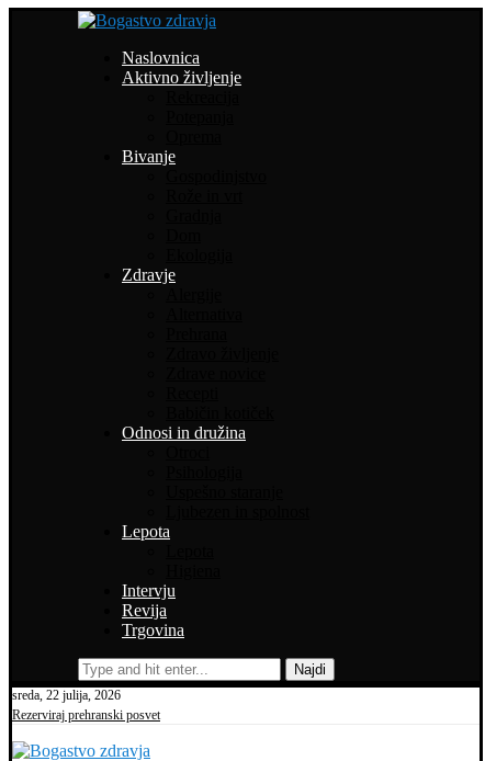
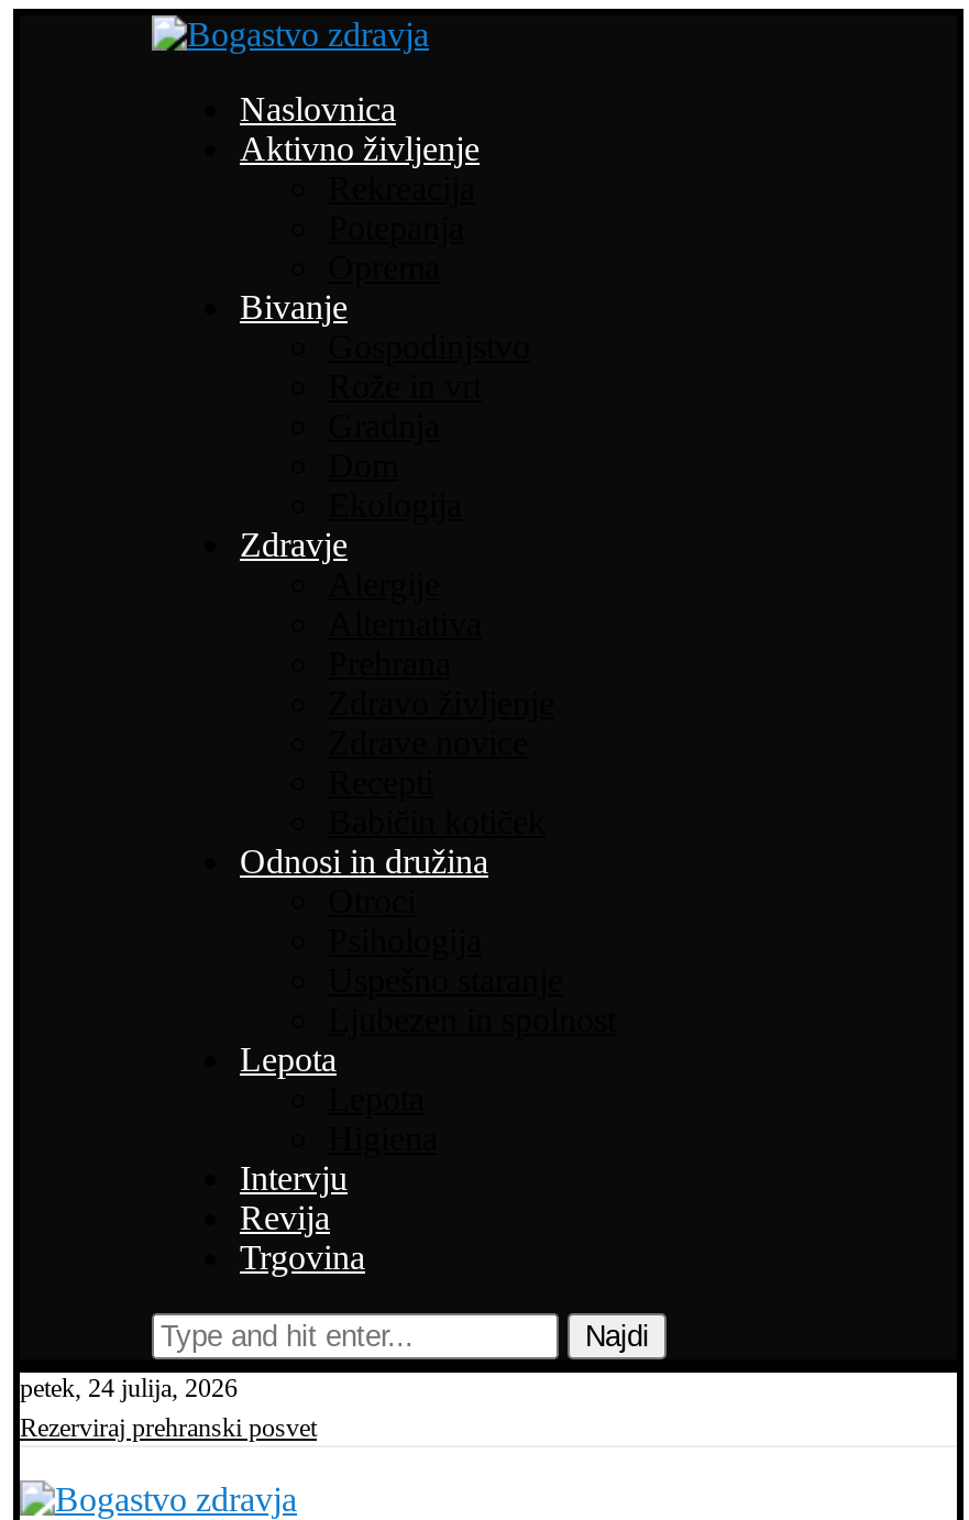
[12,688,121,703] sreda, 22 julija, 2026 -> [20,1373,238,1403] petek, 24 julija, 2026

